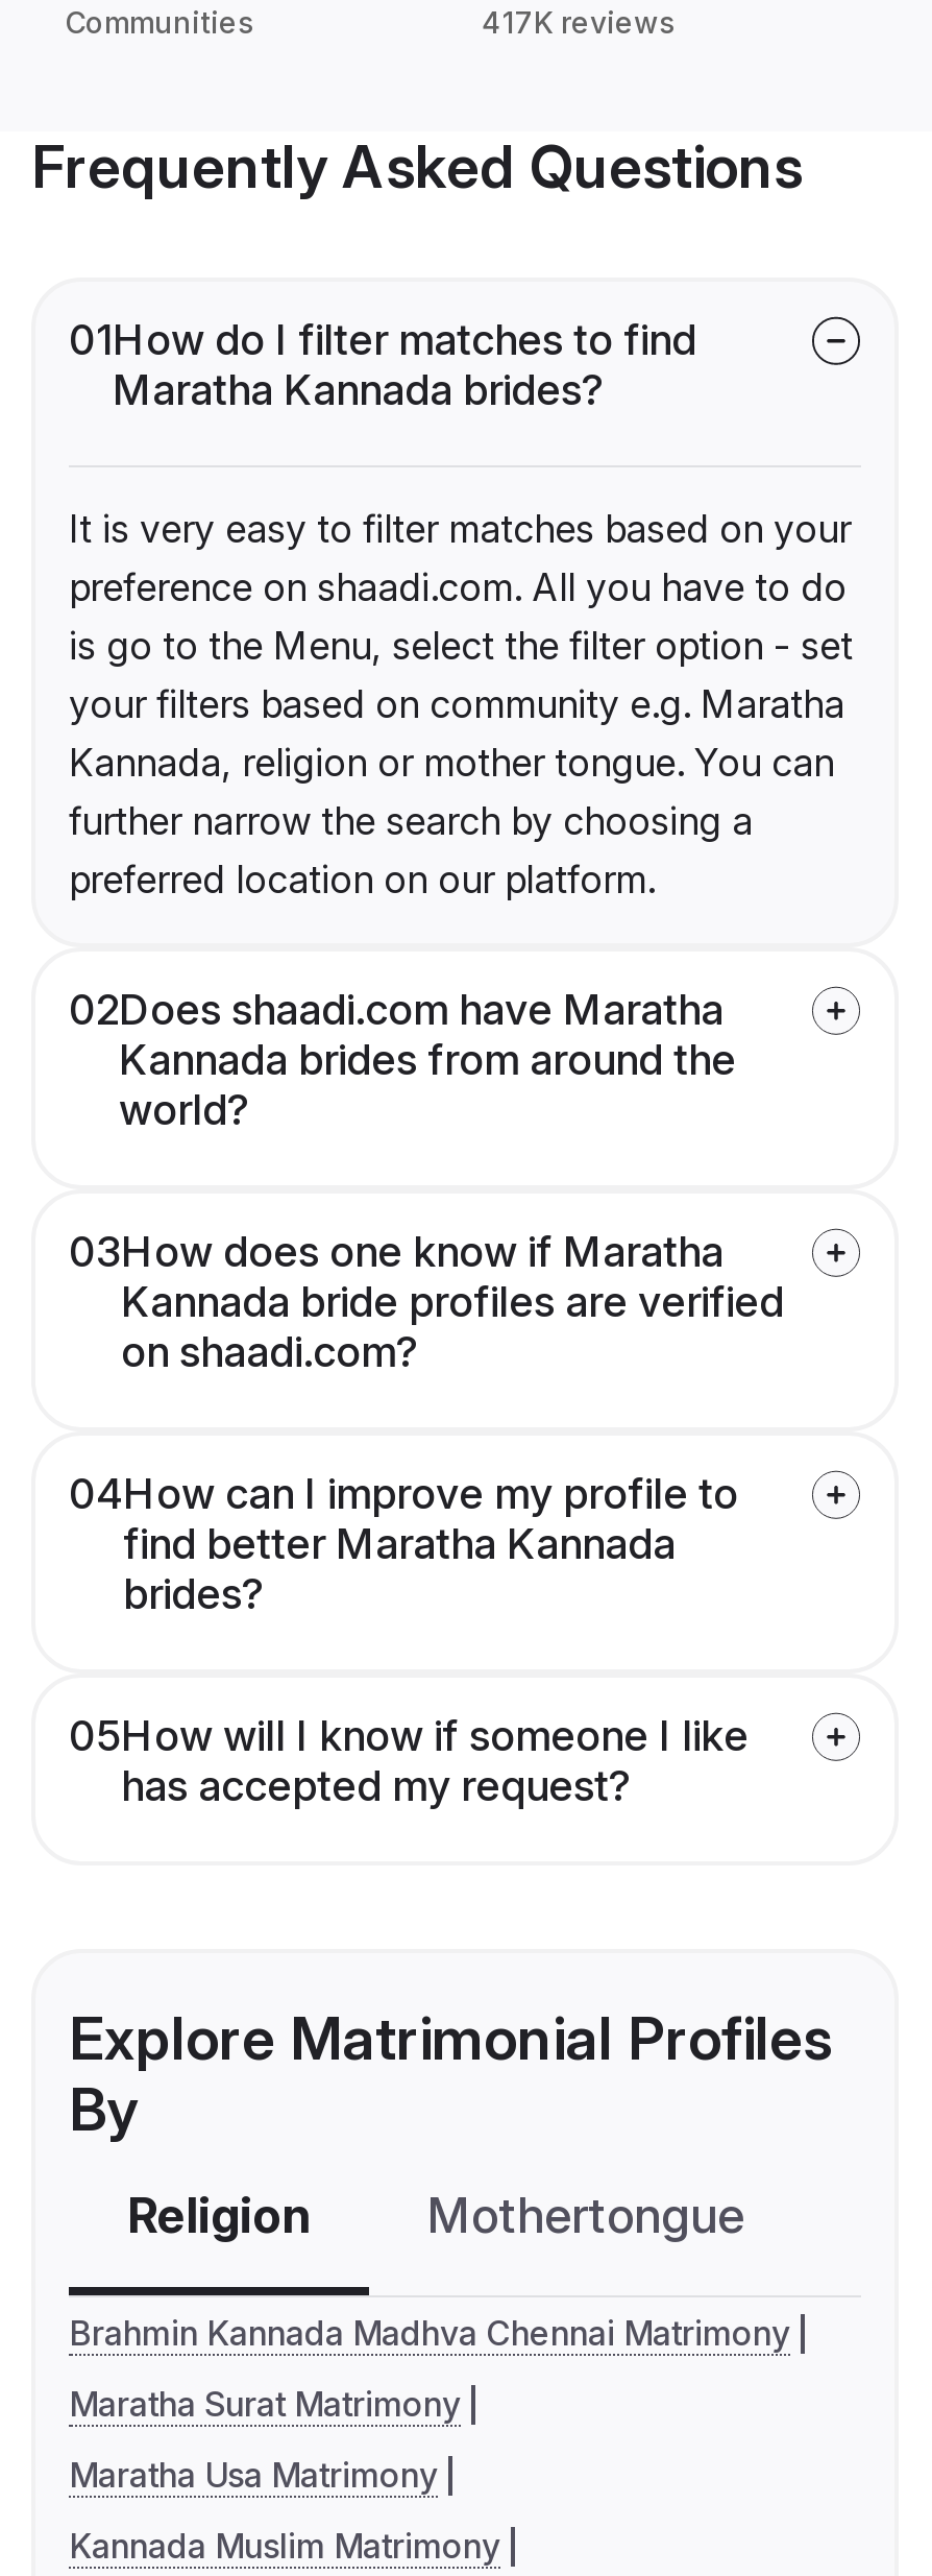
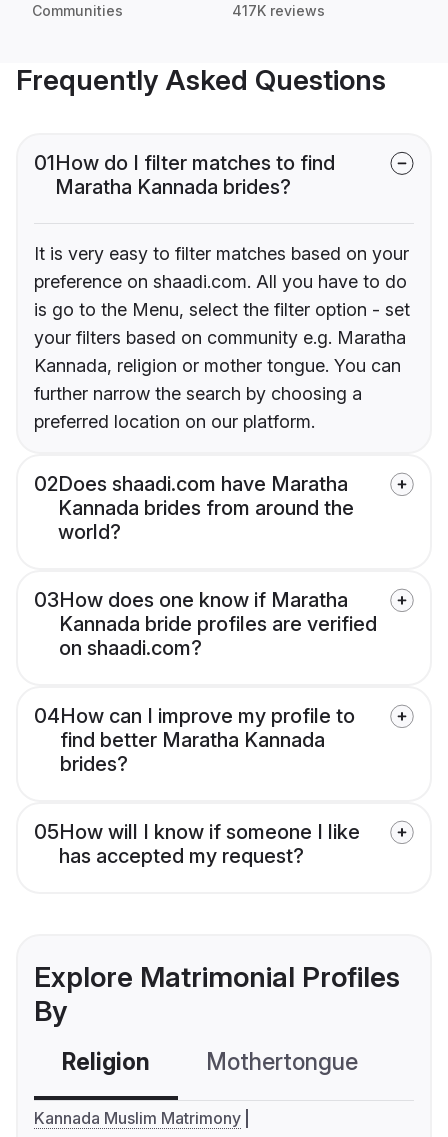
[69,2313,790,2496] Brahmin Kannada Madhva Chennai Matrimony | Maratha Surat Matrimony | Maratha Usa Matrimony -> none

